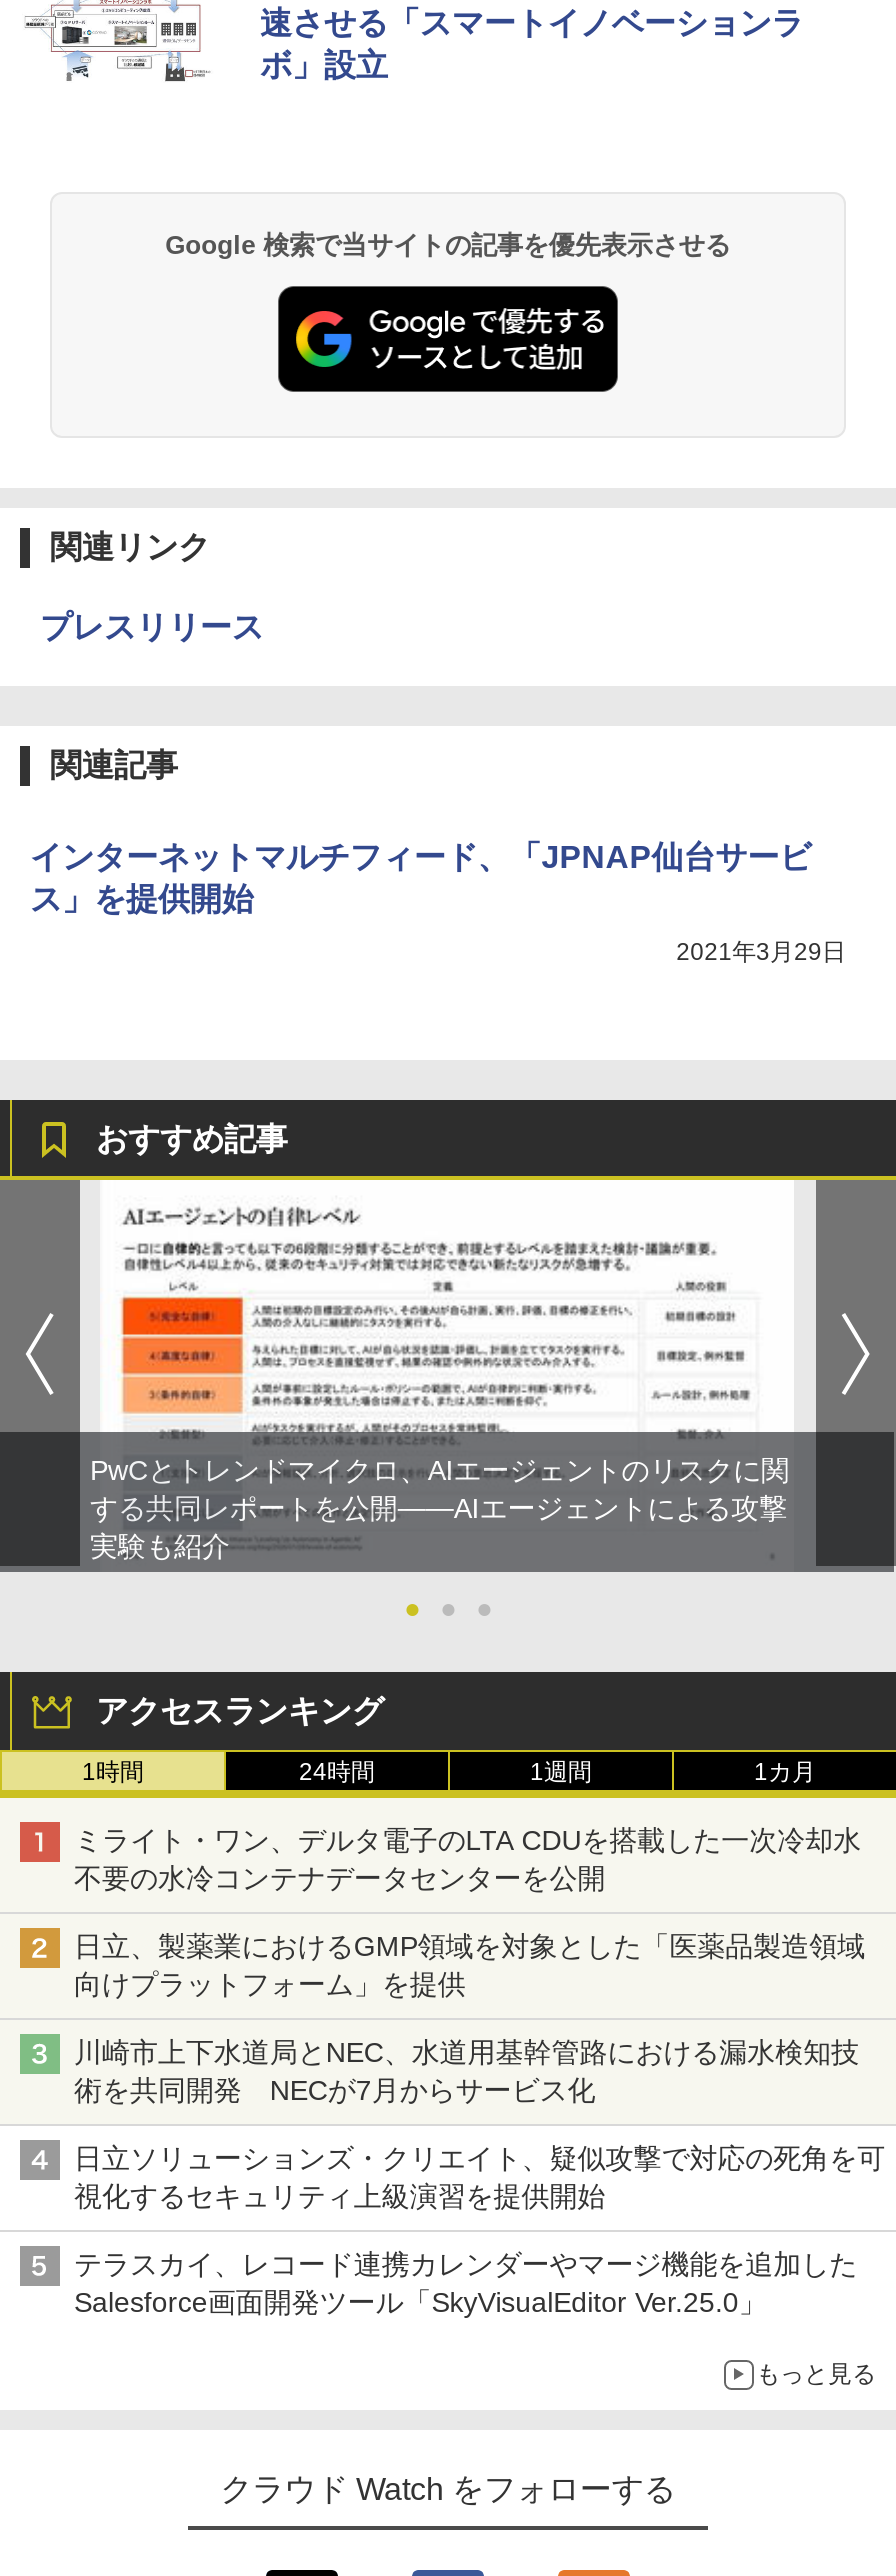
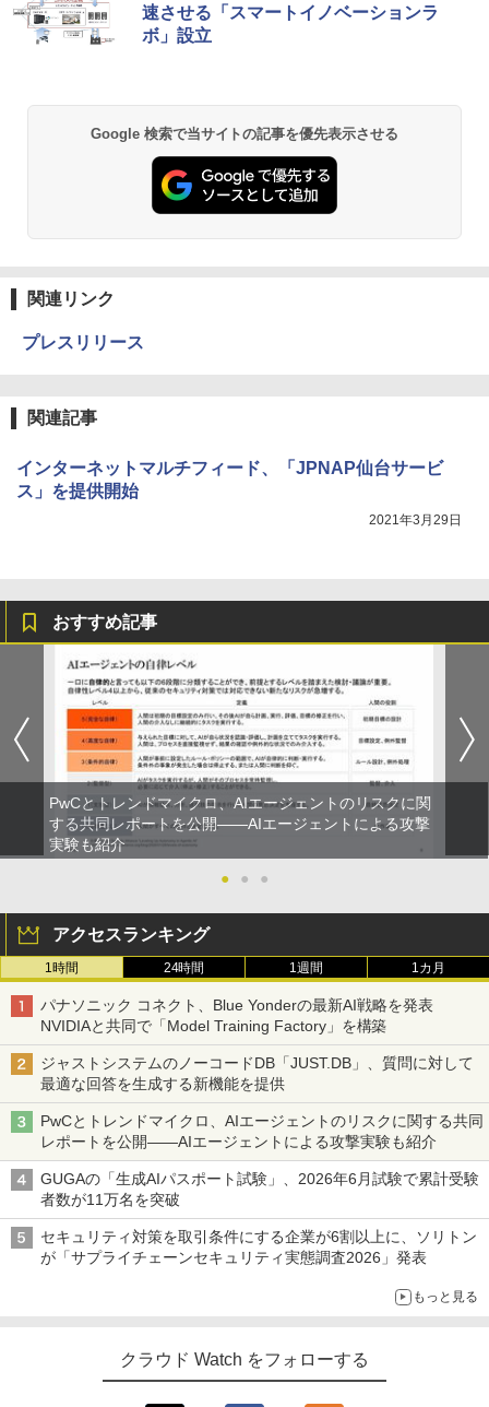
[74,1824,861,1894] ミライト・ワン、デルタ電子のLTA CDUを搭載した一次冷却水 | 不要の水冷コンテナデータセンターを公開 -> [40,996,448,1034] パナソニック コネクト、Blue Yonderの最新AI戦略を発表 | NVIDIAと共同で「Model Training Factory」を構築
[74,1930,865,2000] 日立、製薬業におけるGMP領域を対象とした「医薬品製造領域 | 向けプラットフォーム」を提供 -> [40,1054,473,1092] ジャストシステムのノーコードDB「JUST.DB」、質問に対して | 最適な回答を生成する新機能を提供
[74,2036,859,2106] 川崎市上下水道局とNEC、水道用基幹管路における漏水検知技 | 術を共同開発 NECが7月からサービス化 -> [40,1112,483,1150] PwCとトレンドマイクロ、AIエージェントのリスクに関する共同 | レポートを公開――AIエージェントによる攻撃実験も紹介
[74,2142,885,2212] 日立ソリューションズ・クリエイト、疑似攻撃で対応の死角を可 | 視化するセキュリティ上級演習を提供開始 -> [40,1170,479,1208] GUGAの「生成AIパスポート試験」、2026年6月試験で累計受験 | 者数が11万名を突破
[74,2248,857,2318] テラスカイ、レコード連携カレンダーやマージ機能を追加した | Salesforce画面開発ツール「SkyVisualEditor Ver.25.0」 -> [40,1228,477,1266] セキュリティ対策を取引条件にする企業が6割以上に、ソリトン | が「サプライチェーンセキュリティ実態調査2026」発表

